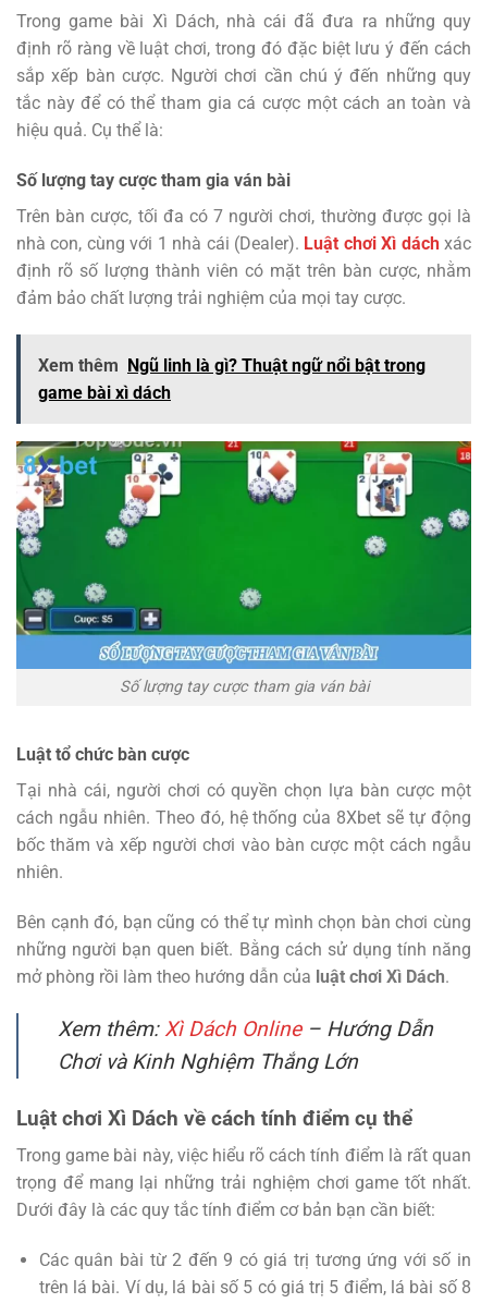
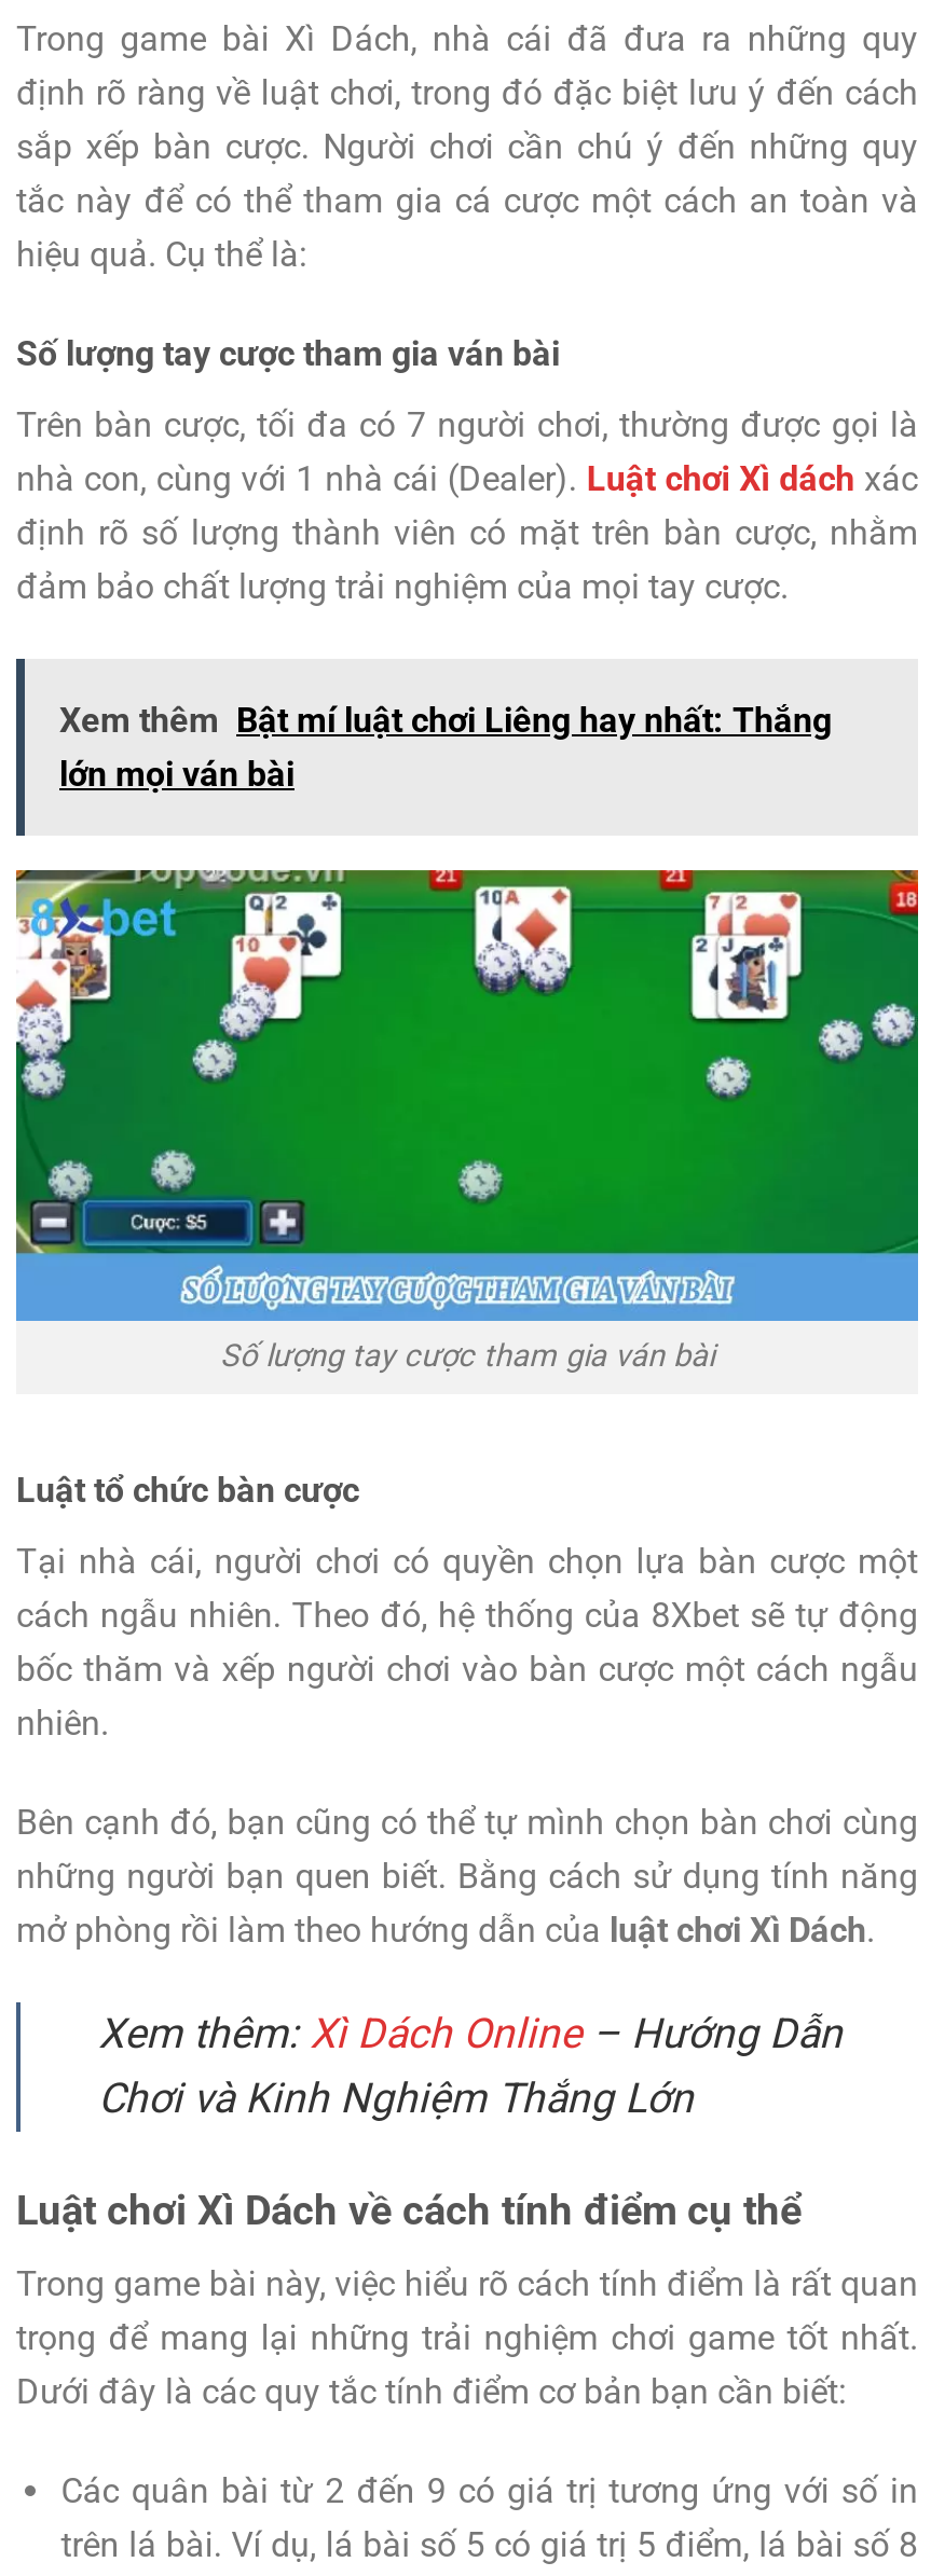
[38,355,425,403] Xem thêm Ngũ linh là gì? Thuật ngữ nổi bật trong | game bài xì dách -> [59,699,832,794] Xem thêm Bật mí luật chơi Liêng hay nhất: Thắng | lớn mọi ván bài

